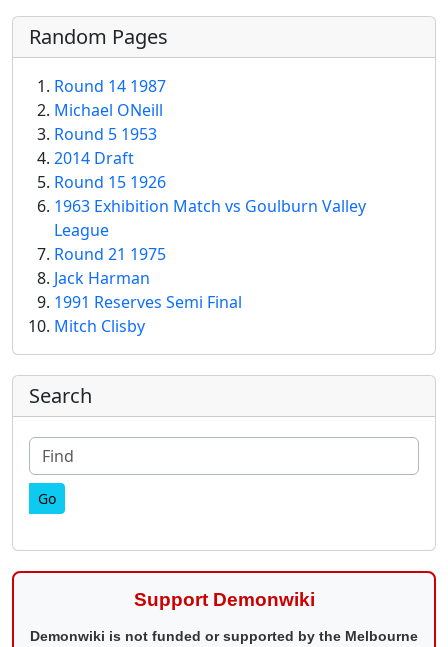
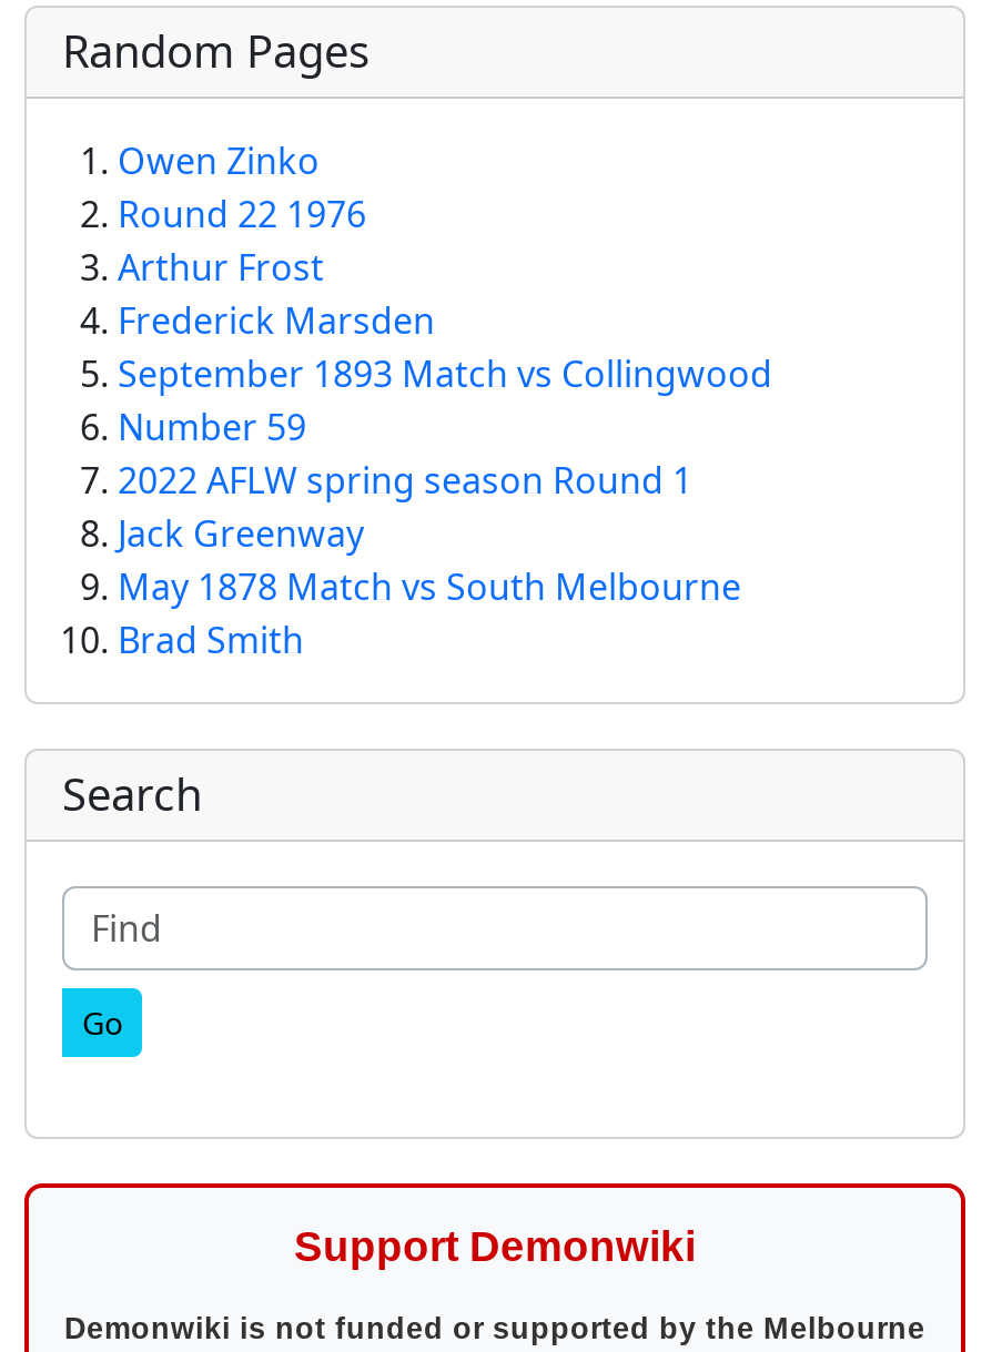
[54,75,366,337] Round 14 1987 | Michael ONeill | Round 5 1953 | 2014 Draft | Round 15 1926 | 1963 Exhibition Match vs Goulburn Valley | League | Round 21 1975 | Jack Harman | 1991 Reserves Semi Final | Mitch Clisby -> [118,137,772,665] Owen Zinko | Round 22 1976 | Arthur Frost | Frederick Marsden | September 1893 Match vs Collingwood | Number 59 | 2022 AFLW spring season Round 1 | Jack Greenway | May 1878 Match vs South Melbourne | Brad Smith

